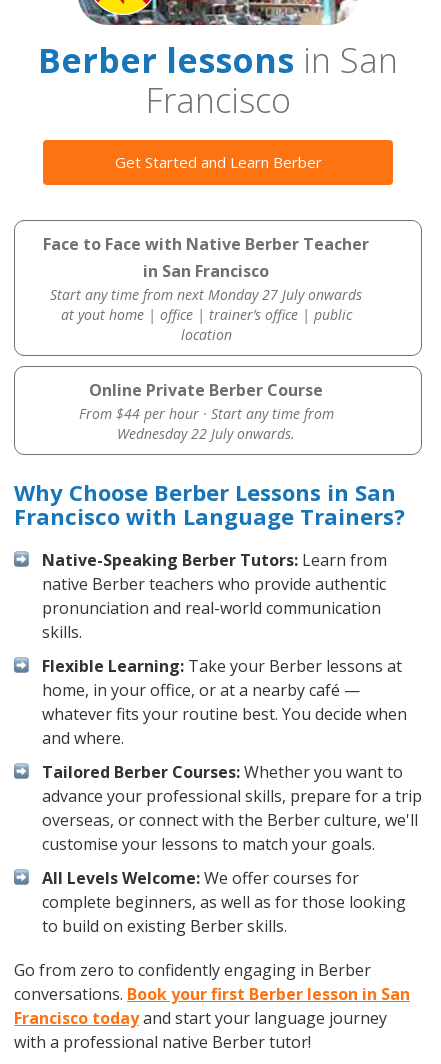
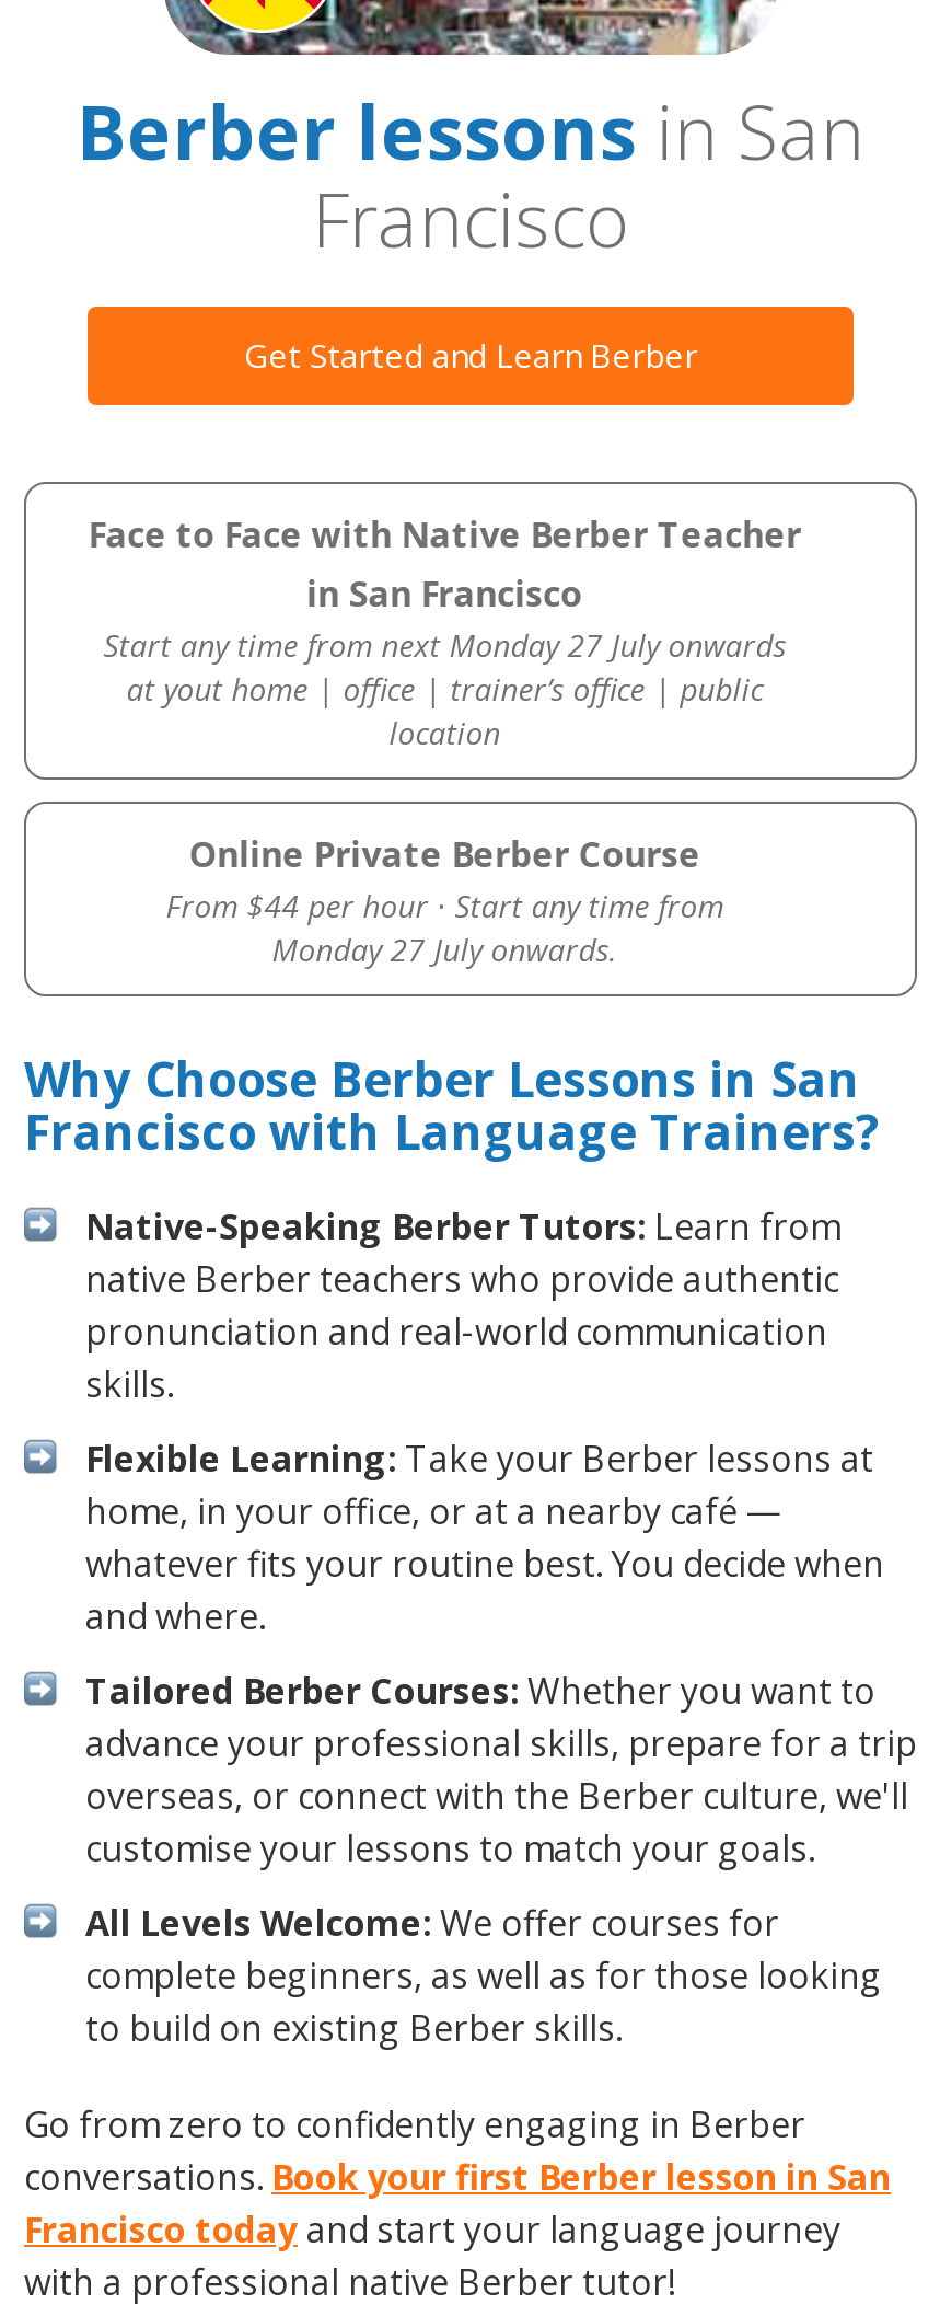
[117,424,295,443] Wednesday 22 July onwards. -> [272,929,618,970] Monday 27 July onwards.

